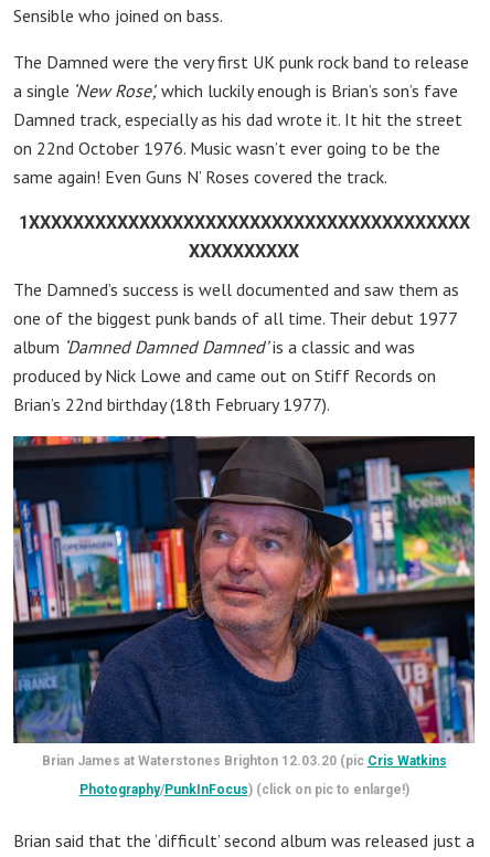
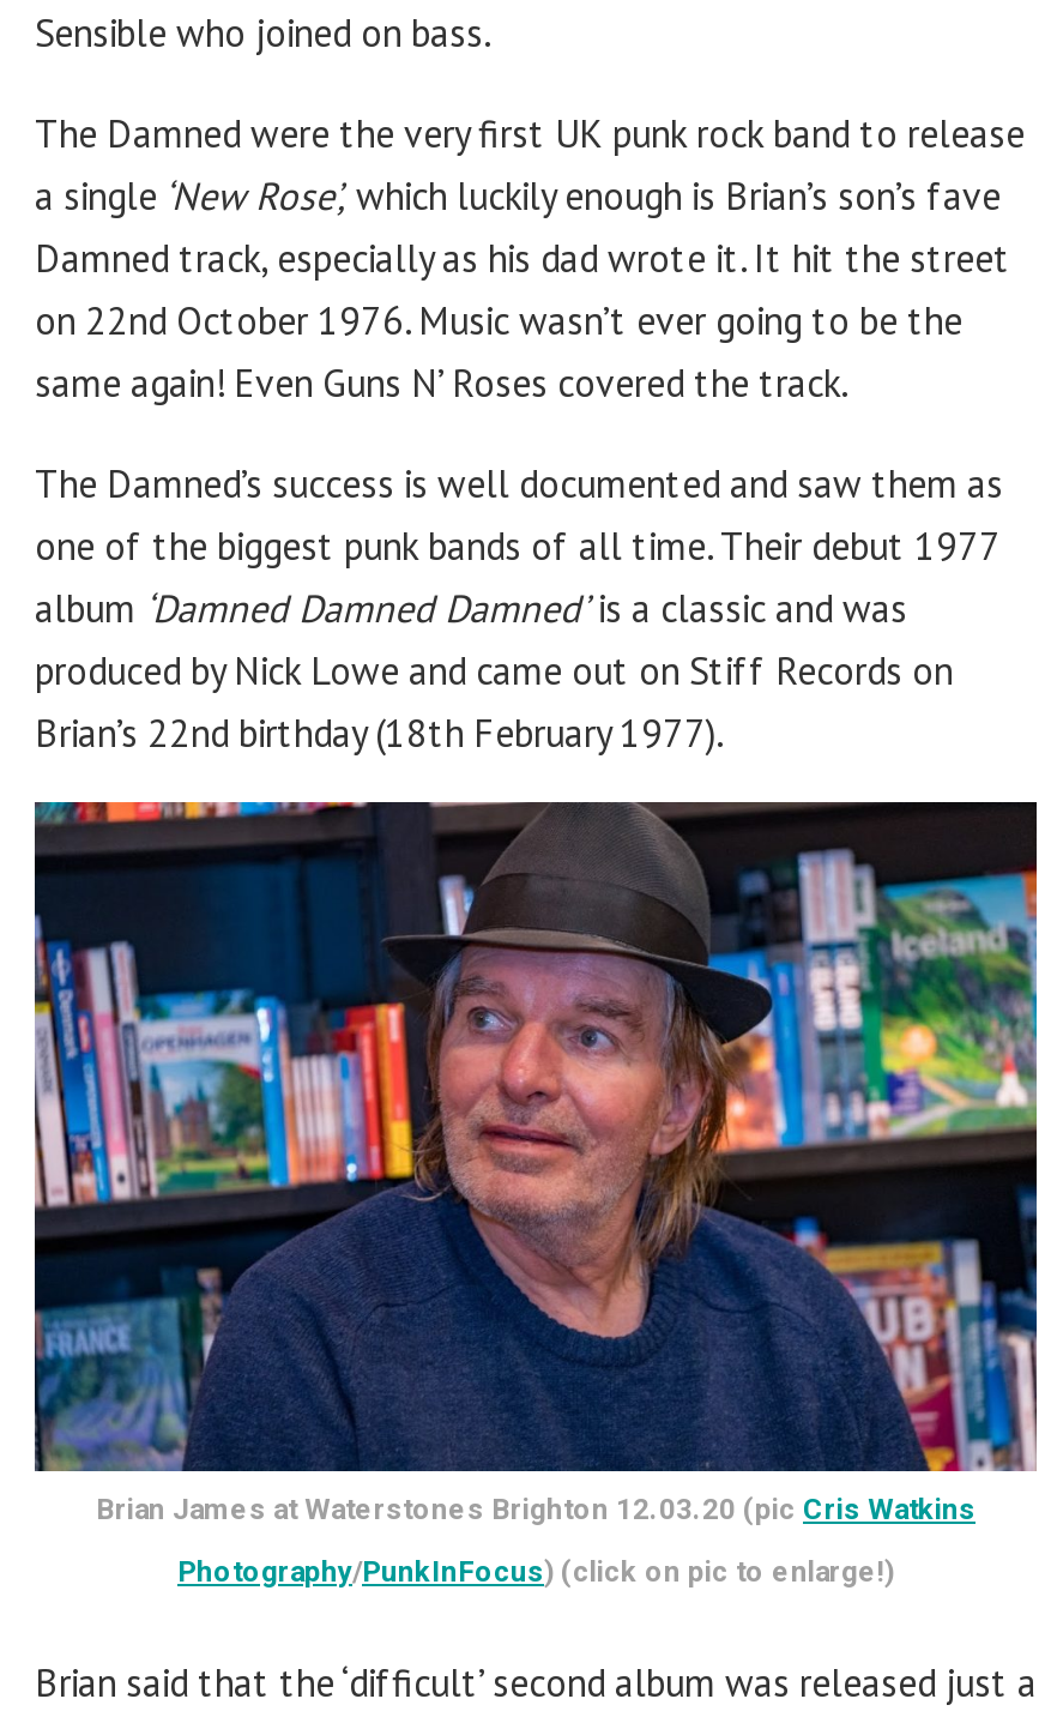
[18,212,470,261] 1XXXXXXXXXXXXXXXXXXXXXXXXXXXXXXXXXXXXXXXX | XXXXXXXXXX -> none

